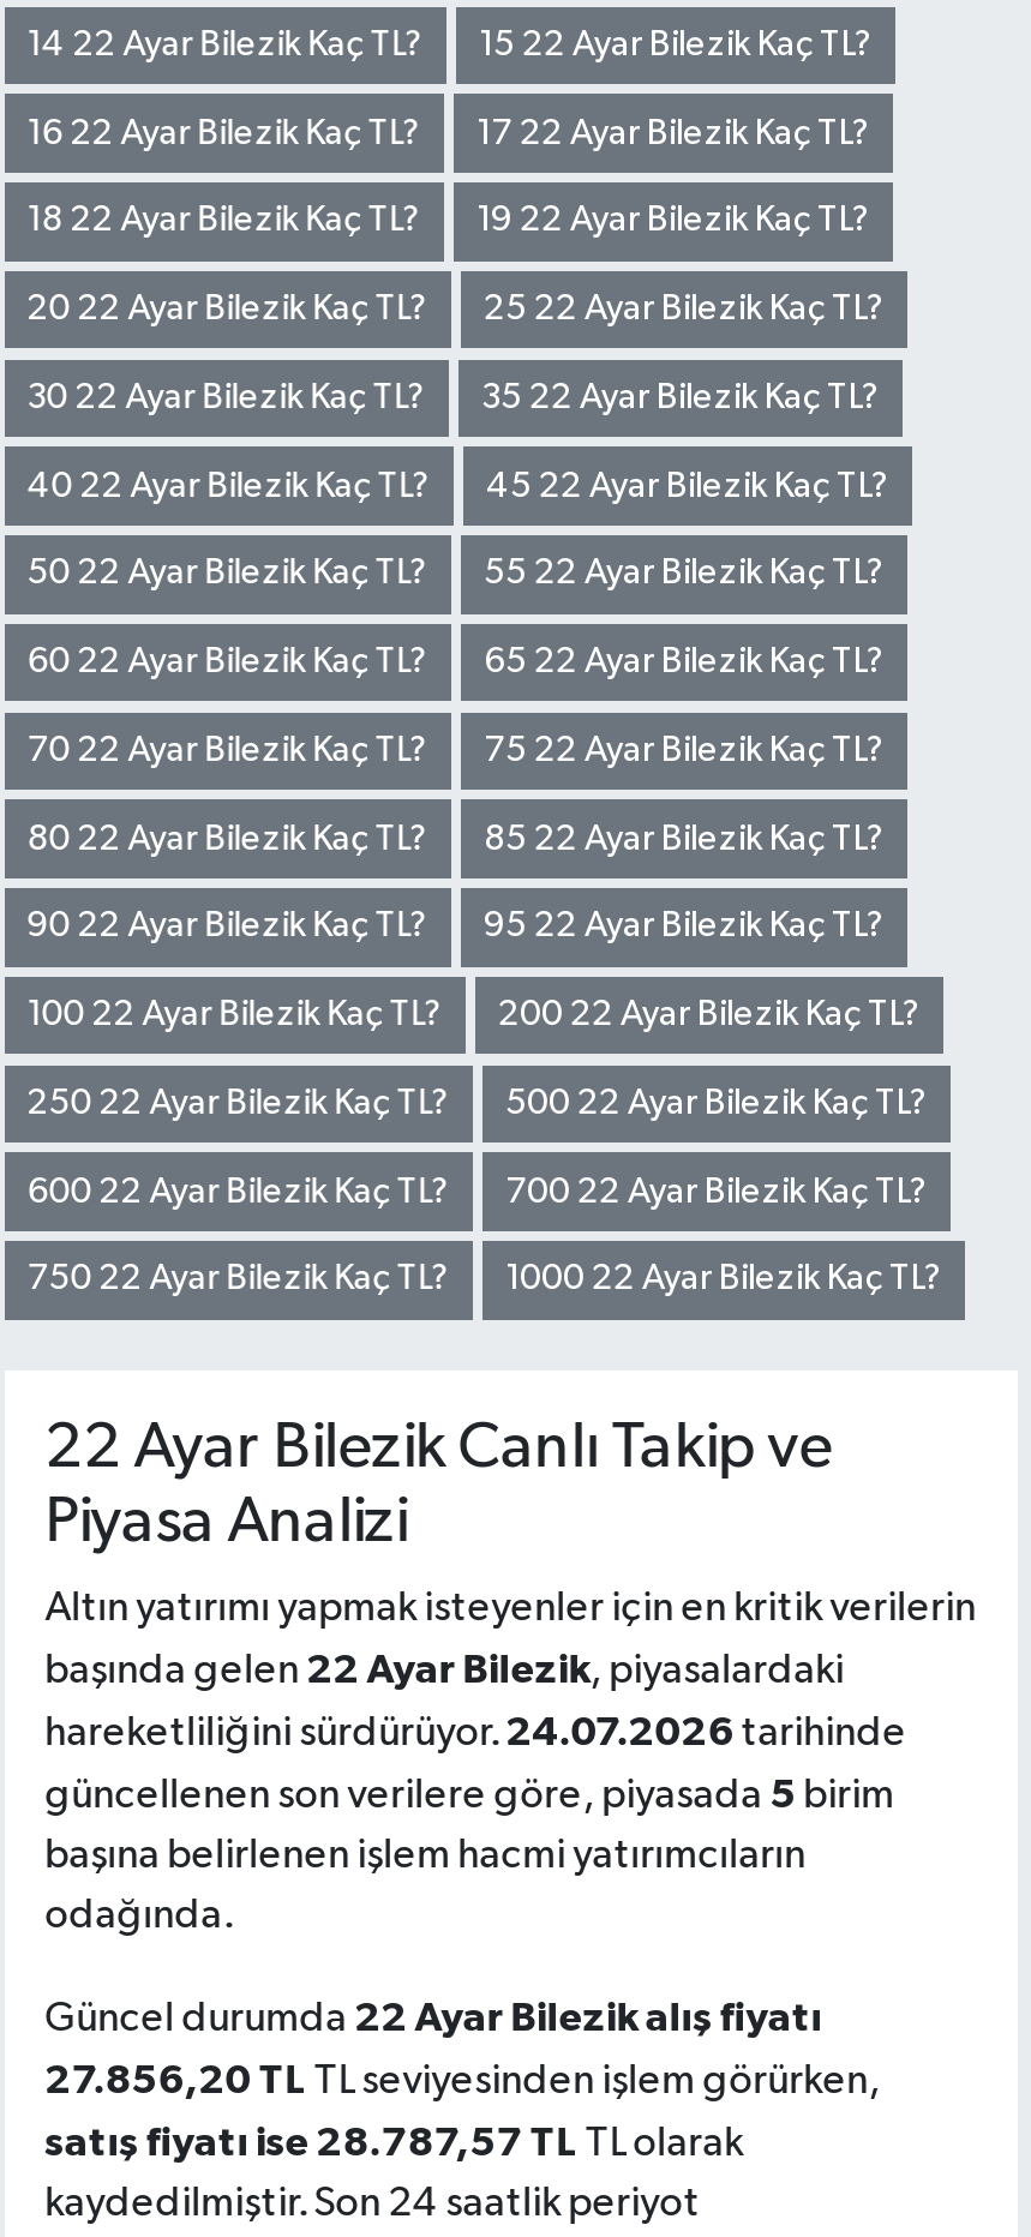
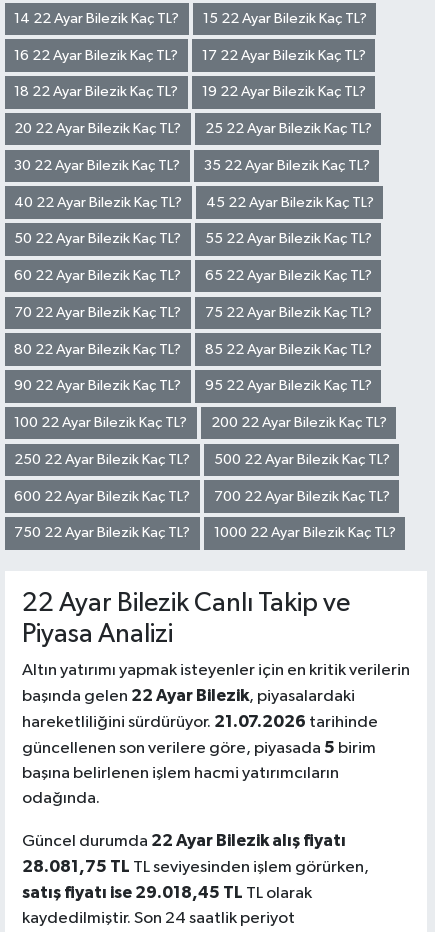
[45,1712,907,1756] hareketliliğini sürdürüyor. 24.07.2026 tarihinde -> [22,713,378,731] hareketliliğini sürdürüyor. 21.07.2026 tarihinde
[45,2060,880,2104] 27.856,20 TL TL seviyesinden işlem görürken, -> [22,858,369,876] 28.081,75 TL TL seviyesinden işlem görürken,
[45,2123,744,2166] satış fiyatı ise 28.787,57 TL TL olarak -> [22,884,312,902] satış fiyatı ise 29.018,45 TL TL olarak

